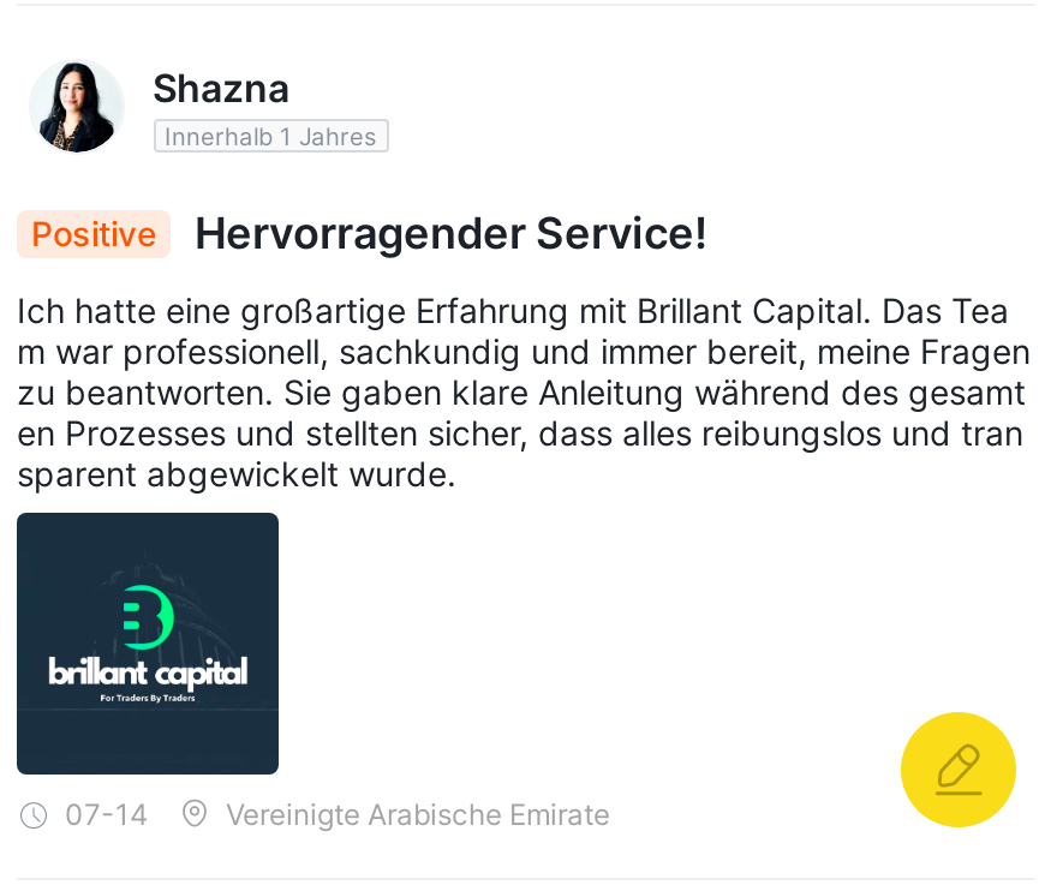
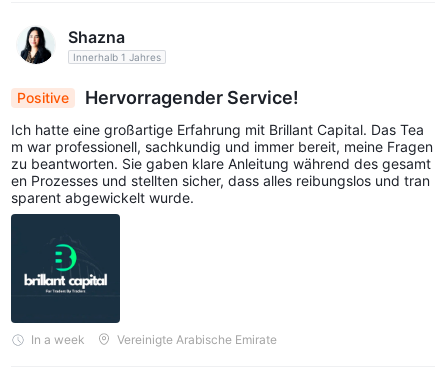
[898,710,1019,830] [image] -> none
[65,797,149,833] 07-14 -> [31,332,85,347] In a week

